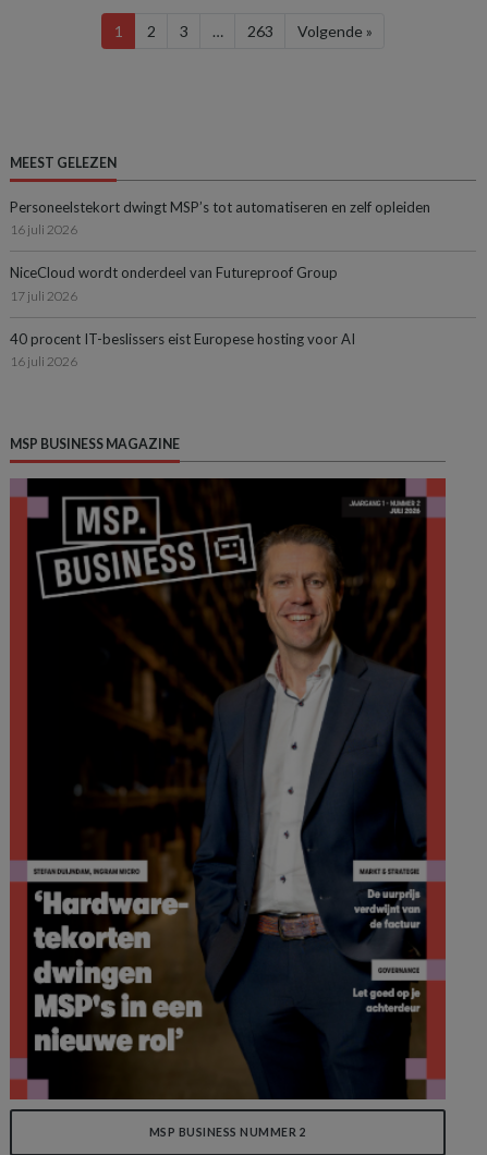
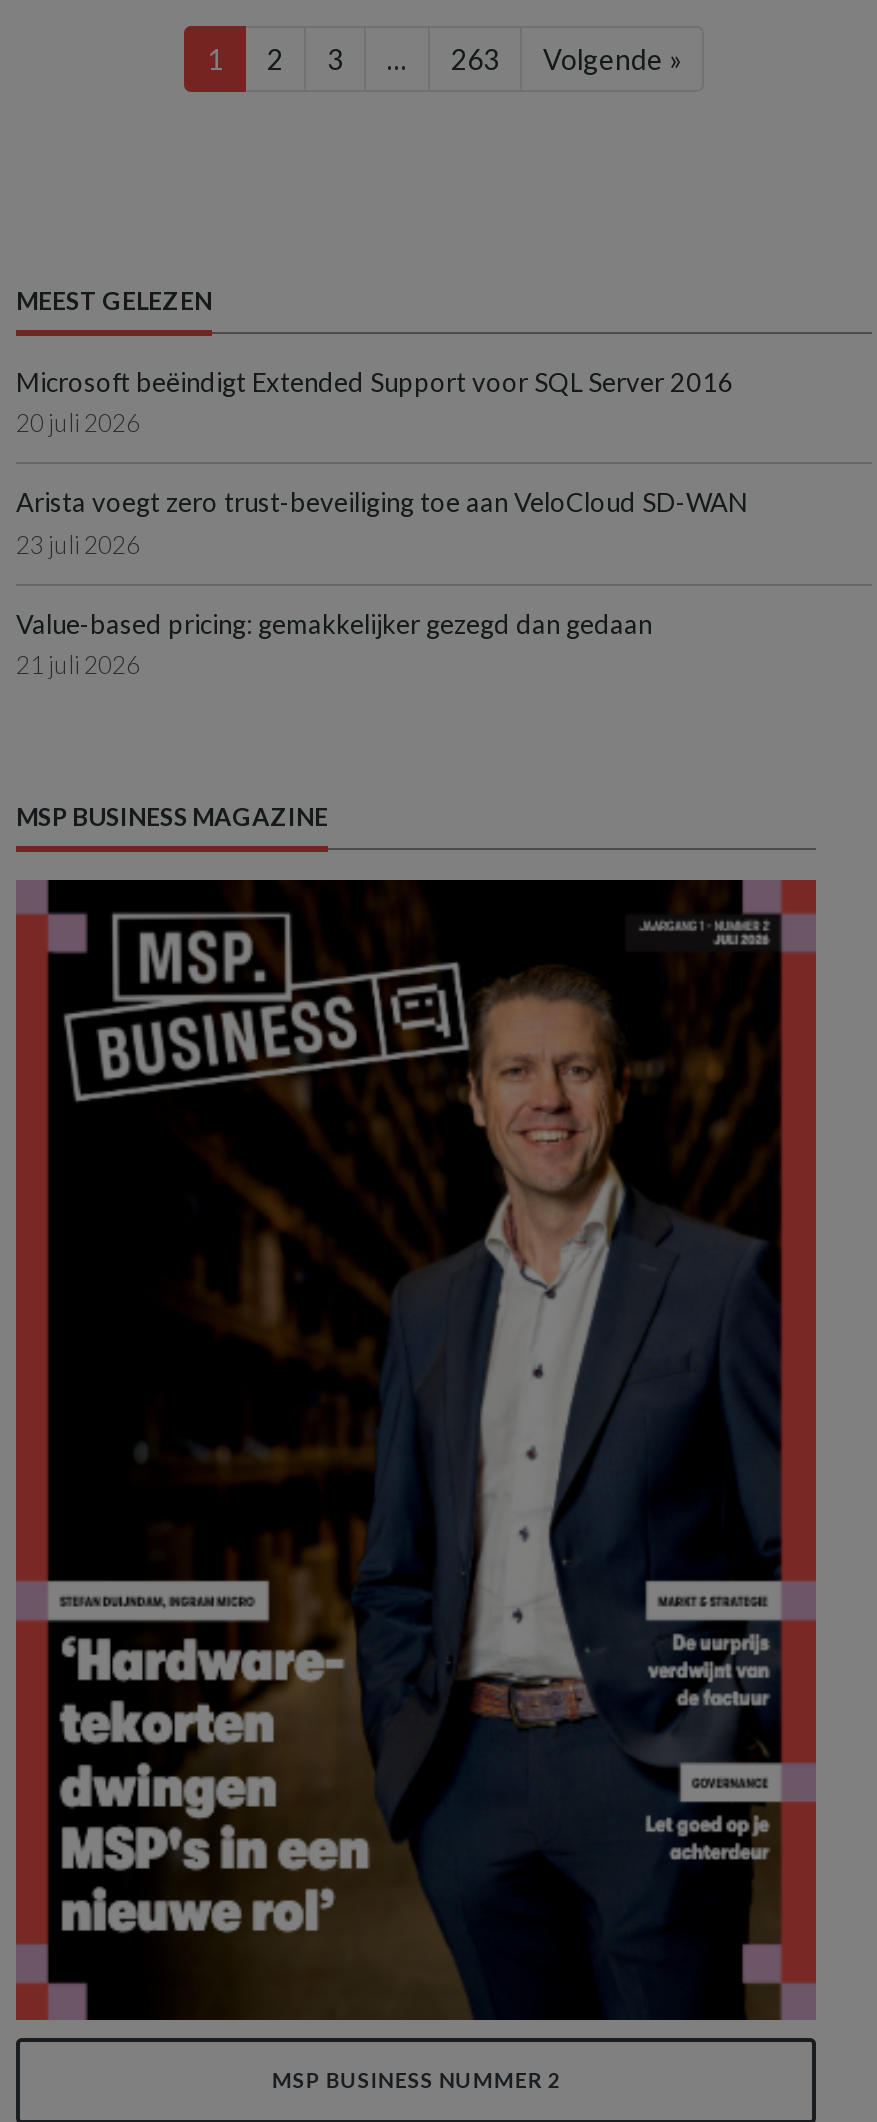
[10,198,430,238] Personeelstekort dwingt MSP’s tot automatiseren en zelf opleiden | 16 juli 2026 -> [16,366,734,438] Microsoft beëindigt Extended Support voor SQL Server 2016 | 20 juli 2026
[10,264,338,304] NiceCloud wordt onderdeel van Futureproof Group | 17 juli 2026 -> [16,486,746,560] Arista voegt zero trust-beveiliging toe aan VeloCloud SD-WAN | 23 juli 2026
[10,330,355,370] 40 procent IT-beslissers eist Europese hosting voor AI | 16 juli 2026 -> [16,608,652,680] Value-based pricing: gemakkelijker gezegd dan gedaan | 21 juli 2026

